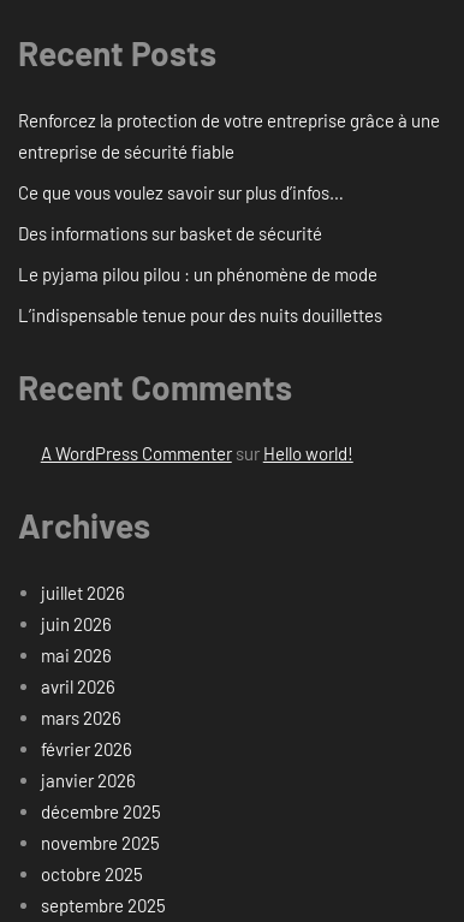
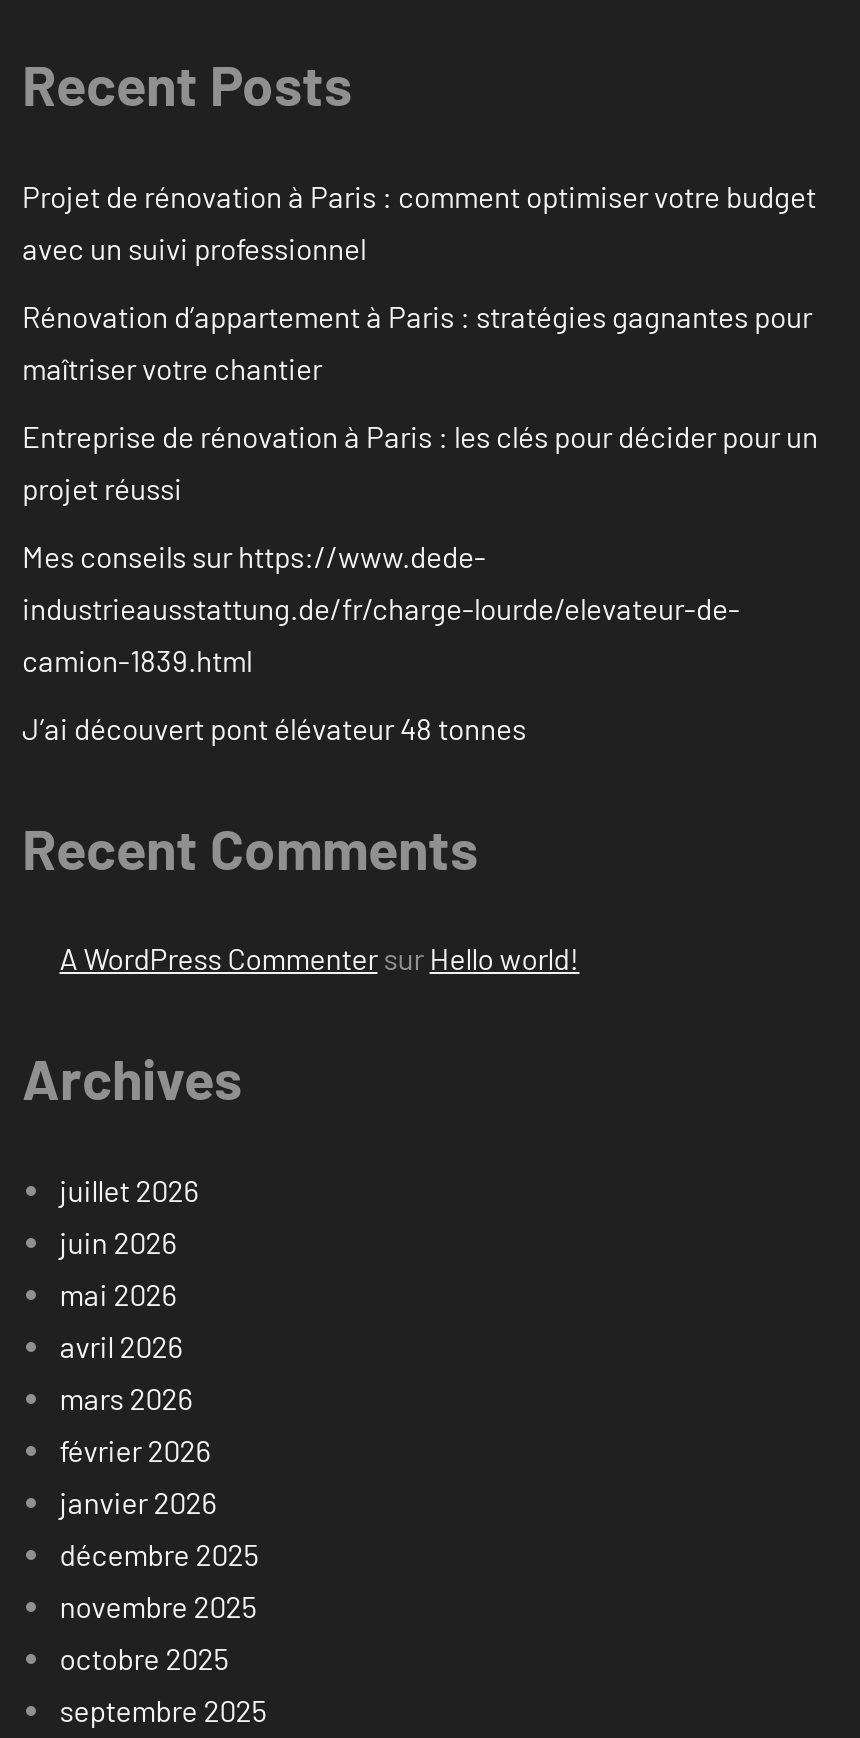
[18,109,440,162] Renforcez la protection de votre entreprise grâce à une | entreprise de sécurité fiable -> [22,178,816,266] Projet de rénovation à Paris : comment optimiser votre budget | avec un suivi professionnel
[18,181,344,203] Ce que vous voulez savoir sur plus d’infos… -> [22,298,812,386] Rénovation d’appartement à Paris : stratégies gagnantes pour | maîtriser votre chantier
[18,222,322,244] Des informations sur basket de sécurité -> [22,418,818,506] Entreprise de rénovation à Paris : les clés pour décider pour un | projet réussi
[18,263,377,285] Le pyjama pilou pilou : un phénomène de mode -> [22,538,740,678] Mes conseils sur https://www.dede- | industrieausstattung.de/fr/charge-lourde/elevateur-de- | camion-1839.html
[18,304,382,326] L’indispensable tenue pour des nuits douillettes -> [22,710,526,746] J’ai découvert pont élévateur 48 tonnes

